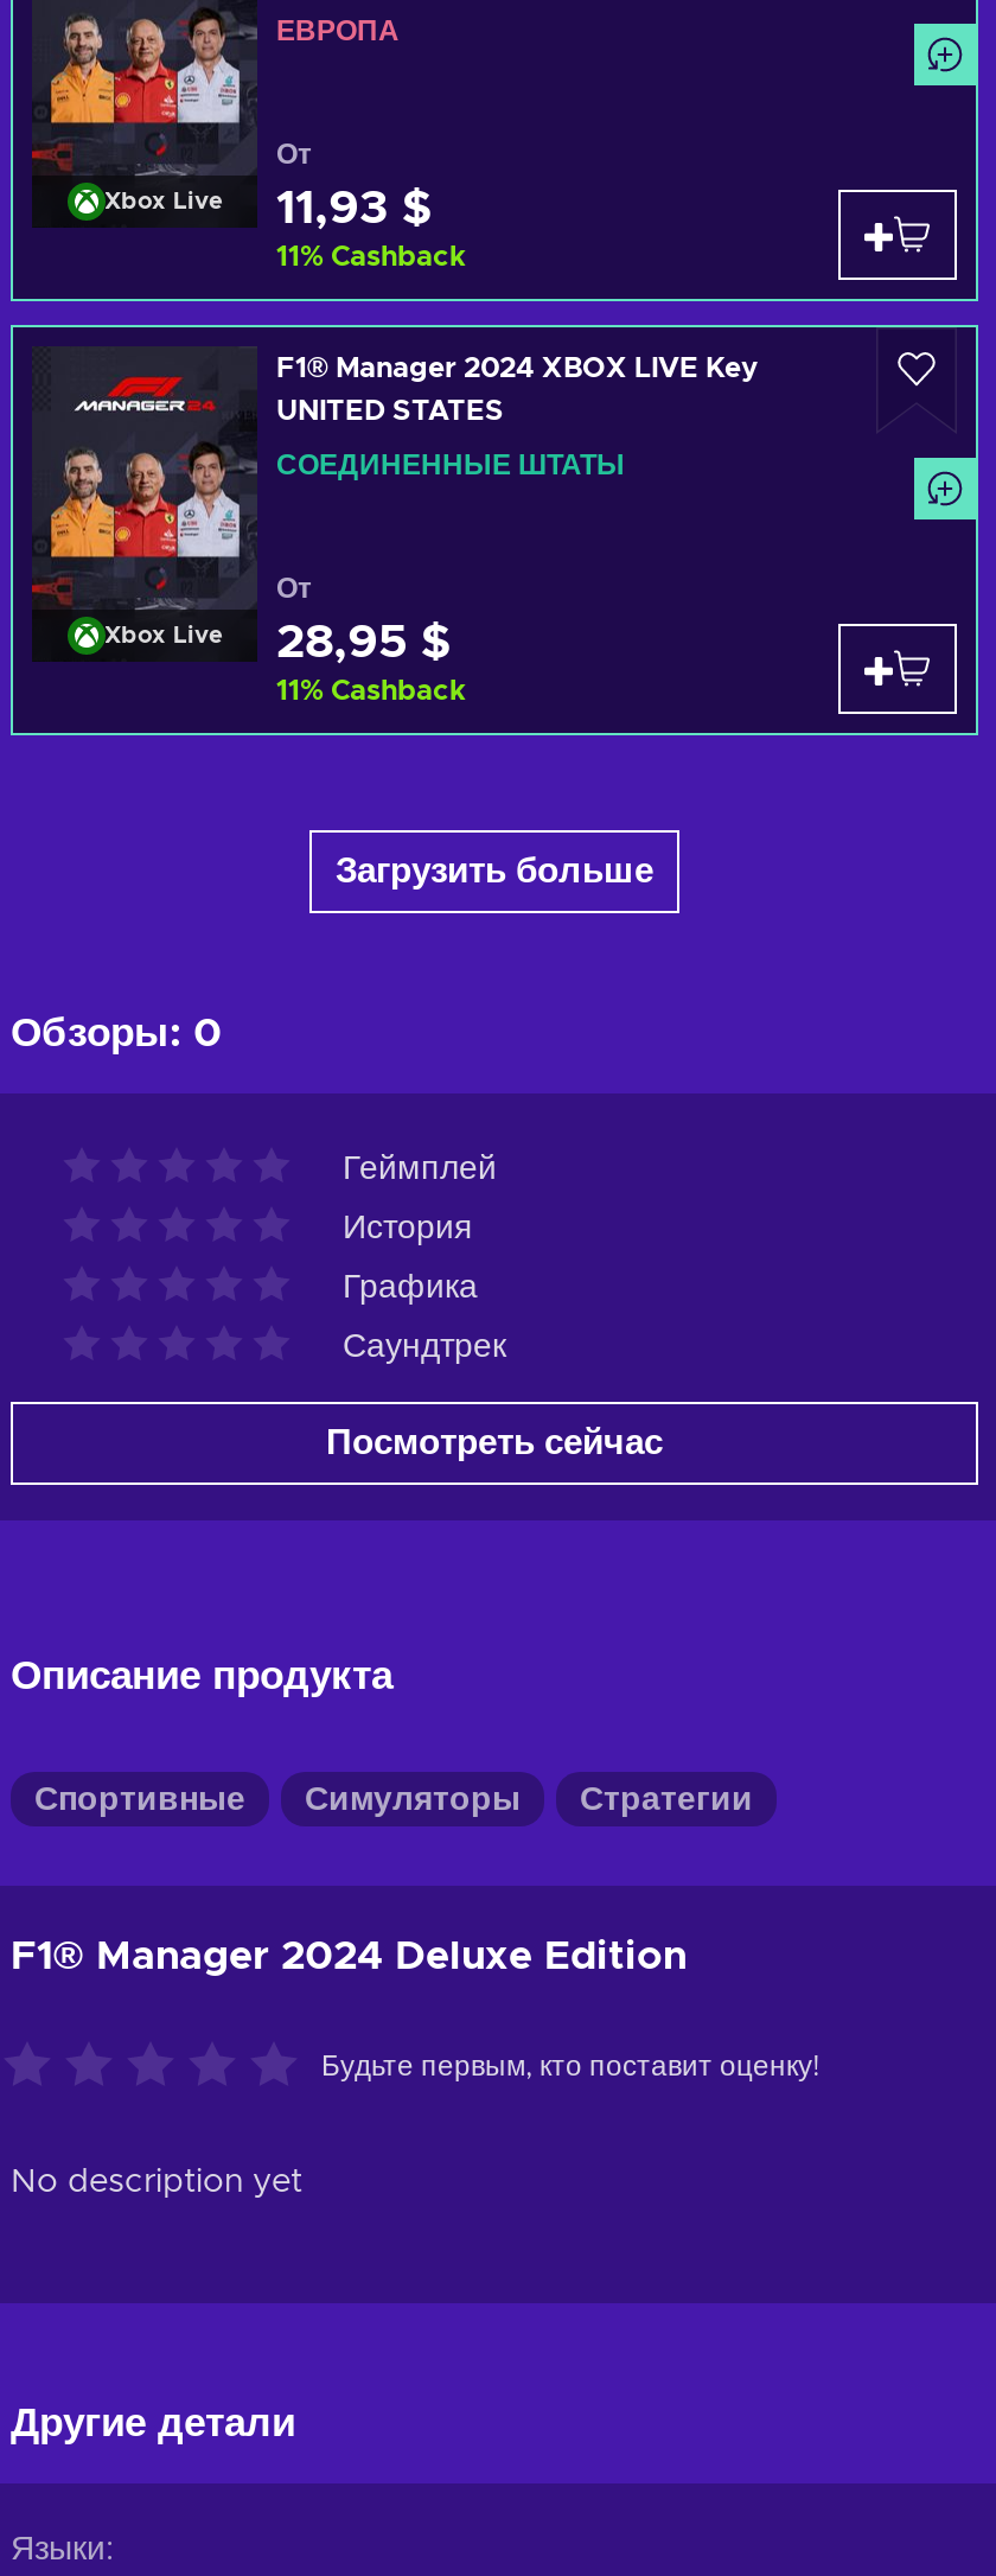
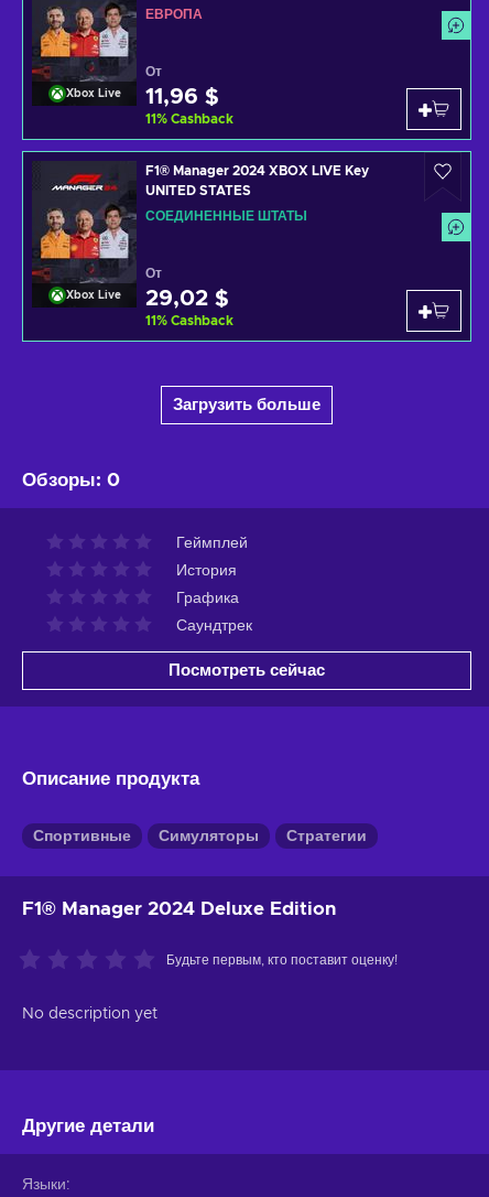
[276,185,433,233] 11,93 $ -> [145,86,219,108] 11,96 $
[276,620,452,667] 28,95 $ -> [145,288,229,310] 29,02 $

